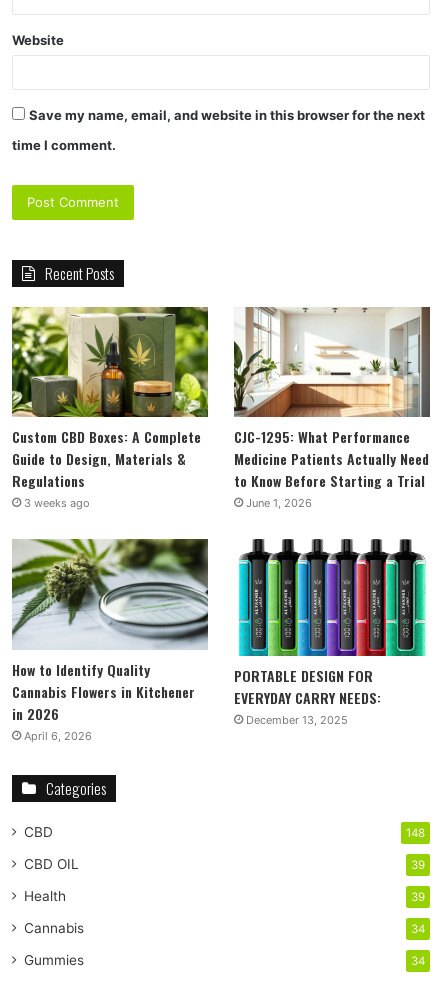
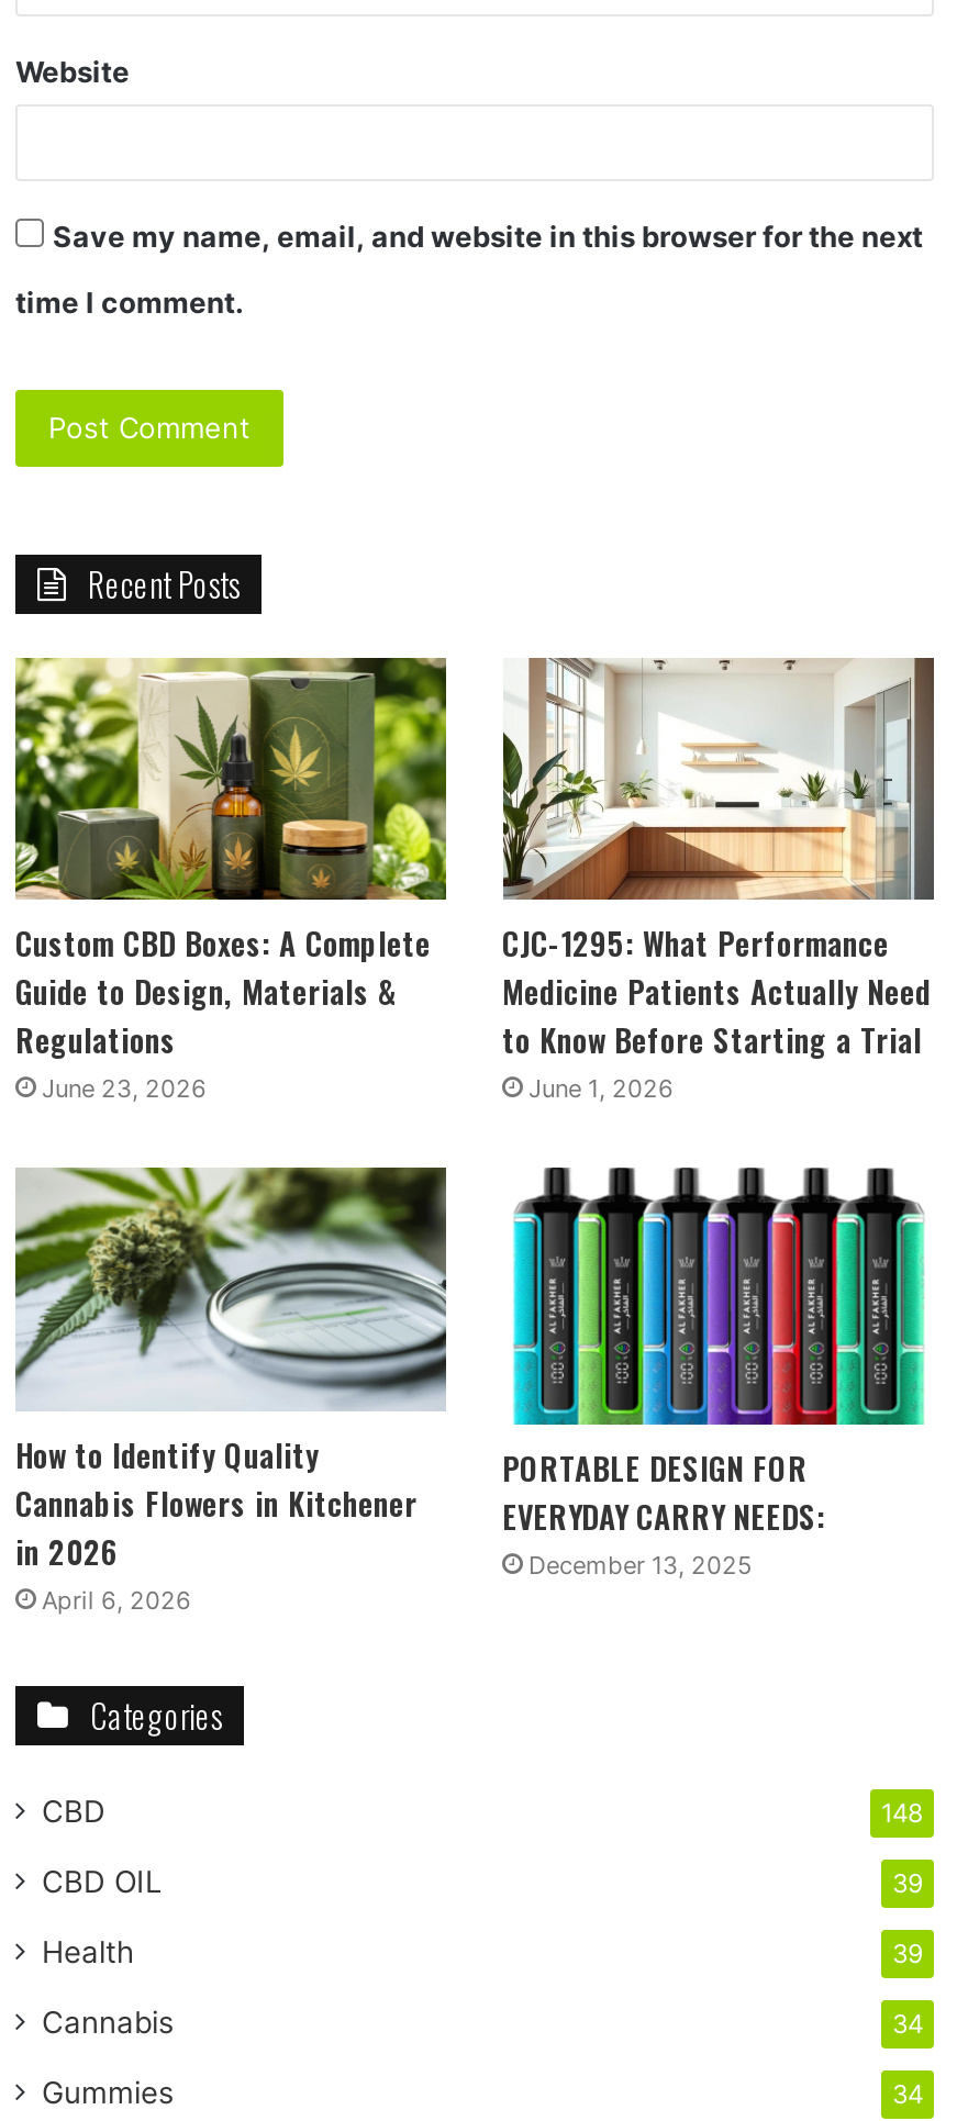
[24,496,90,510] 3 weeks ago -> [42,1074,207,1105] June 23, 2026

